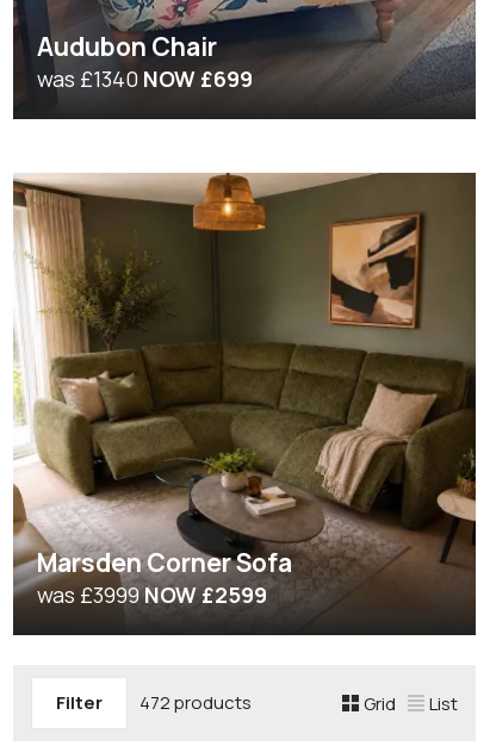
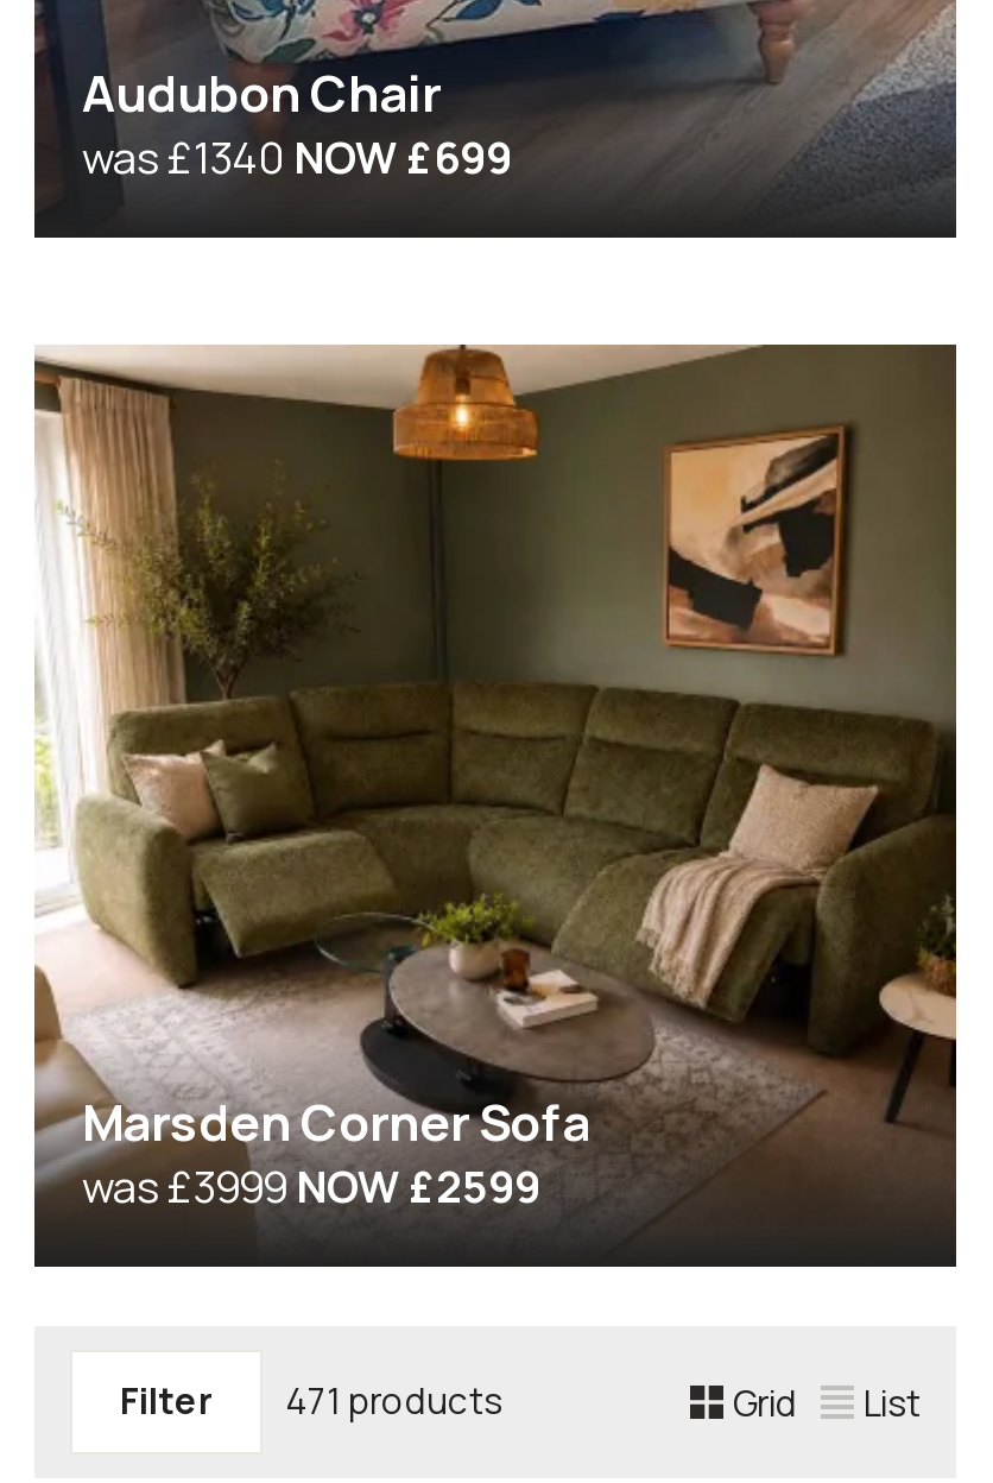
[56,690,252,715] Filter 472 products -> [120,1376,502,1426] Filter 471 products

